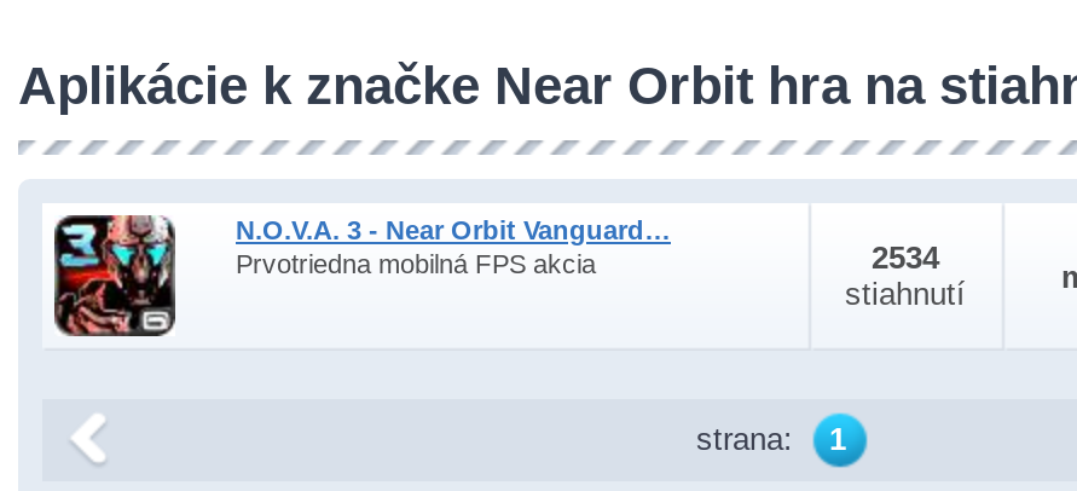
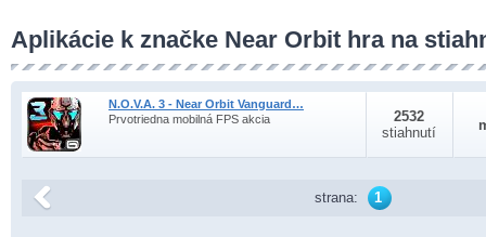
[872,239,939,276] 2534 -> [394,108,424,124] 2532

